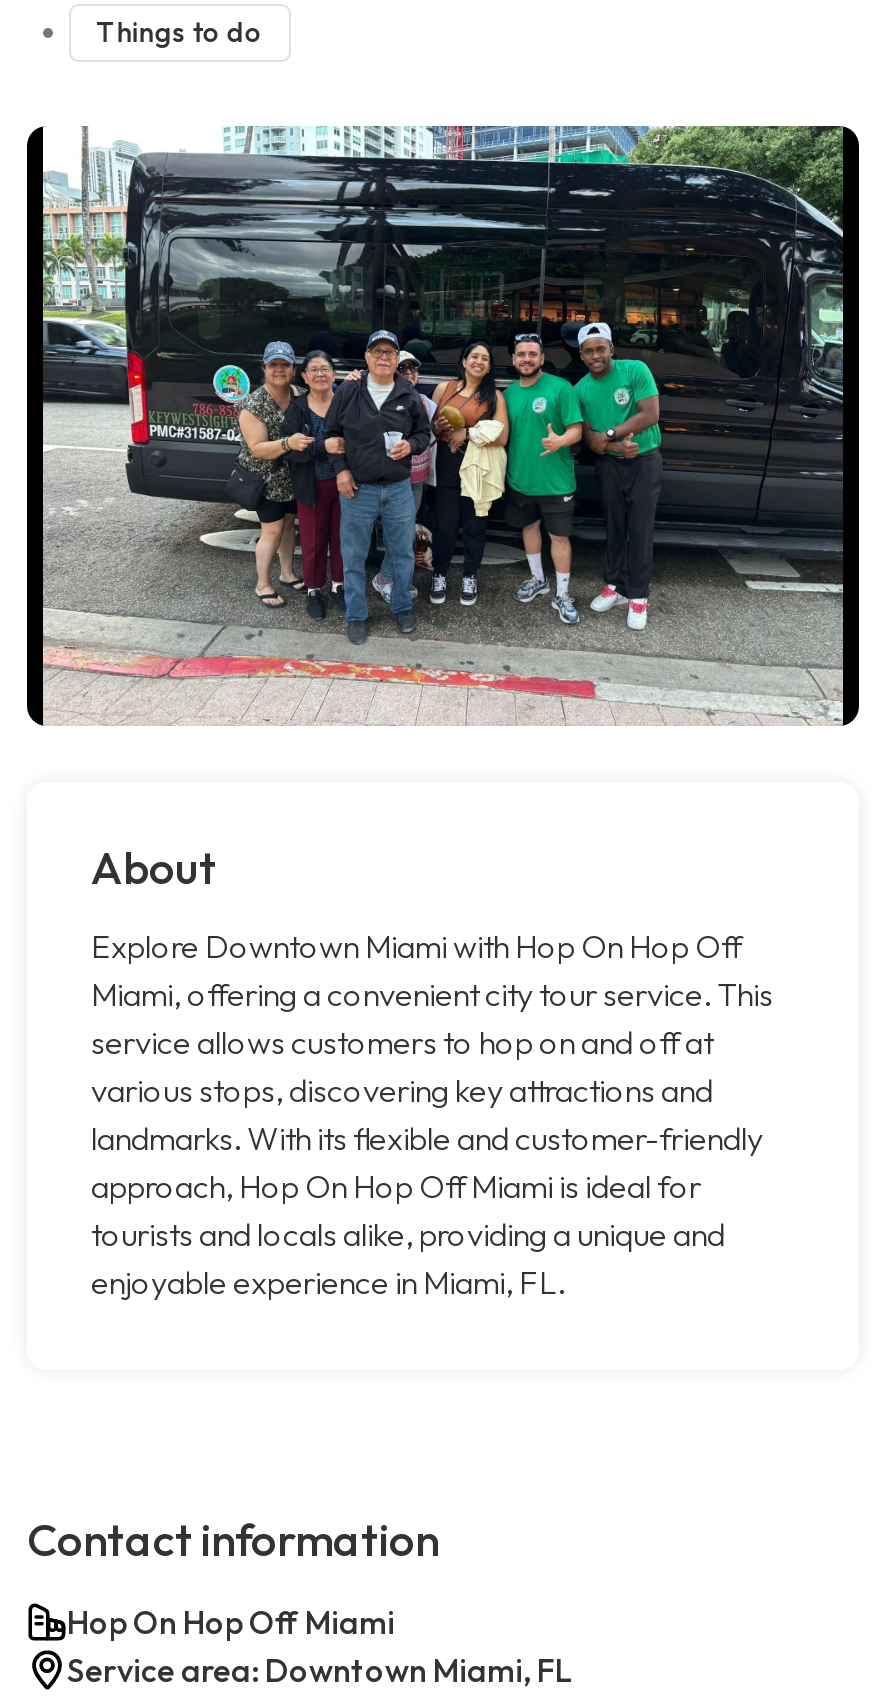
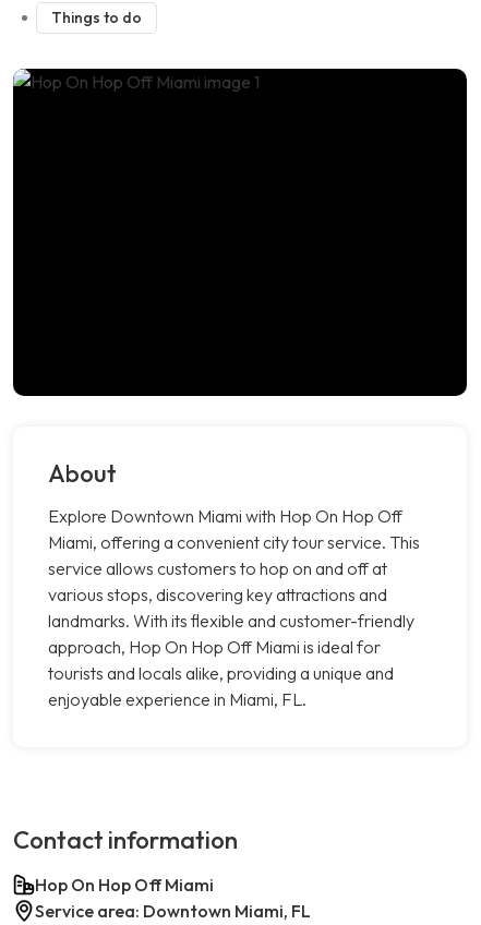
[27,124,845,726] [image] -> none

